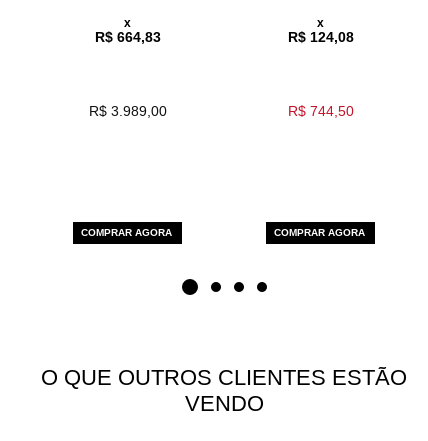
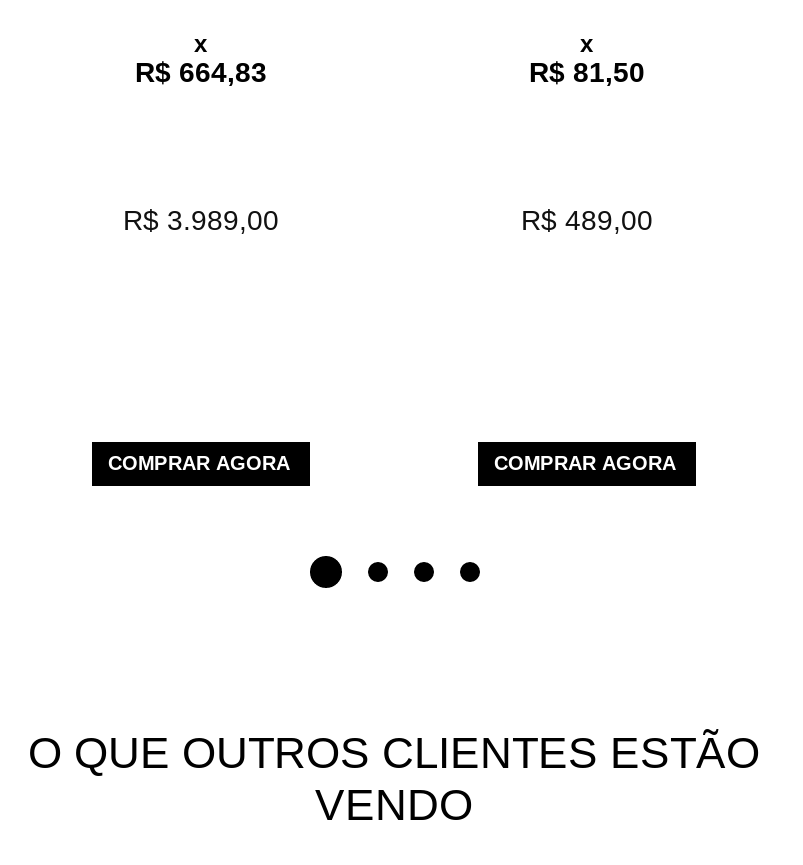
[287,29,353,45] R$ 124,08 -> [529,56,645,88] R$ 81,50
[287,103,353,119] R$ 744,50 -> [521,204,653,236] R$ 489,00

